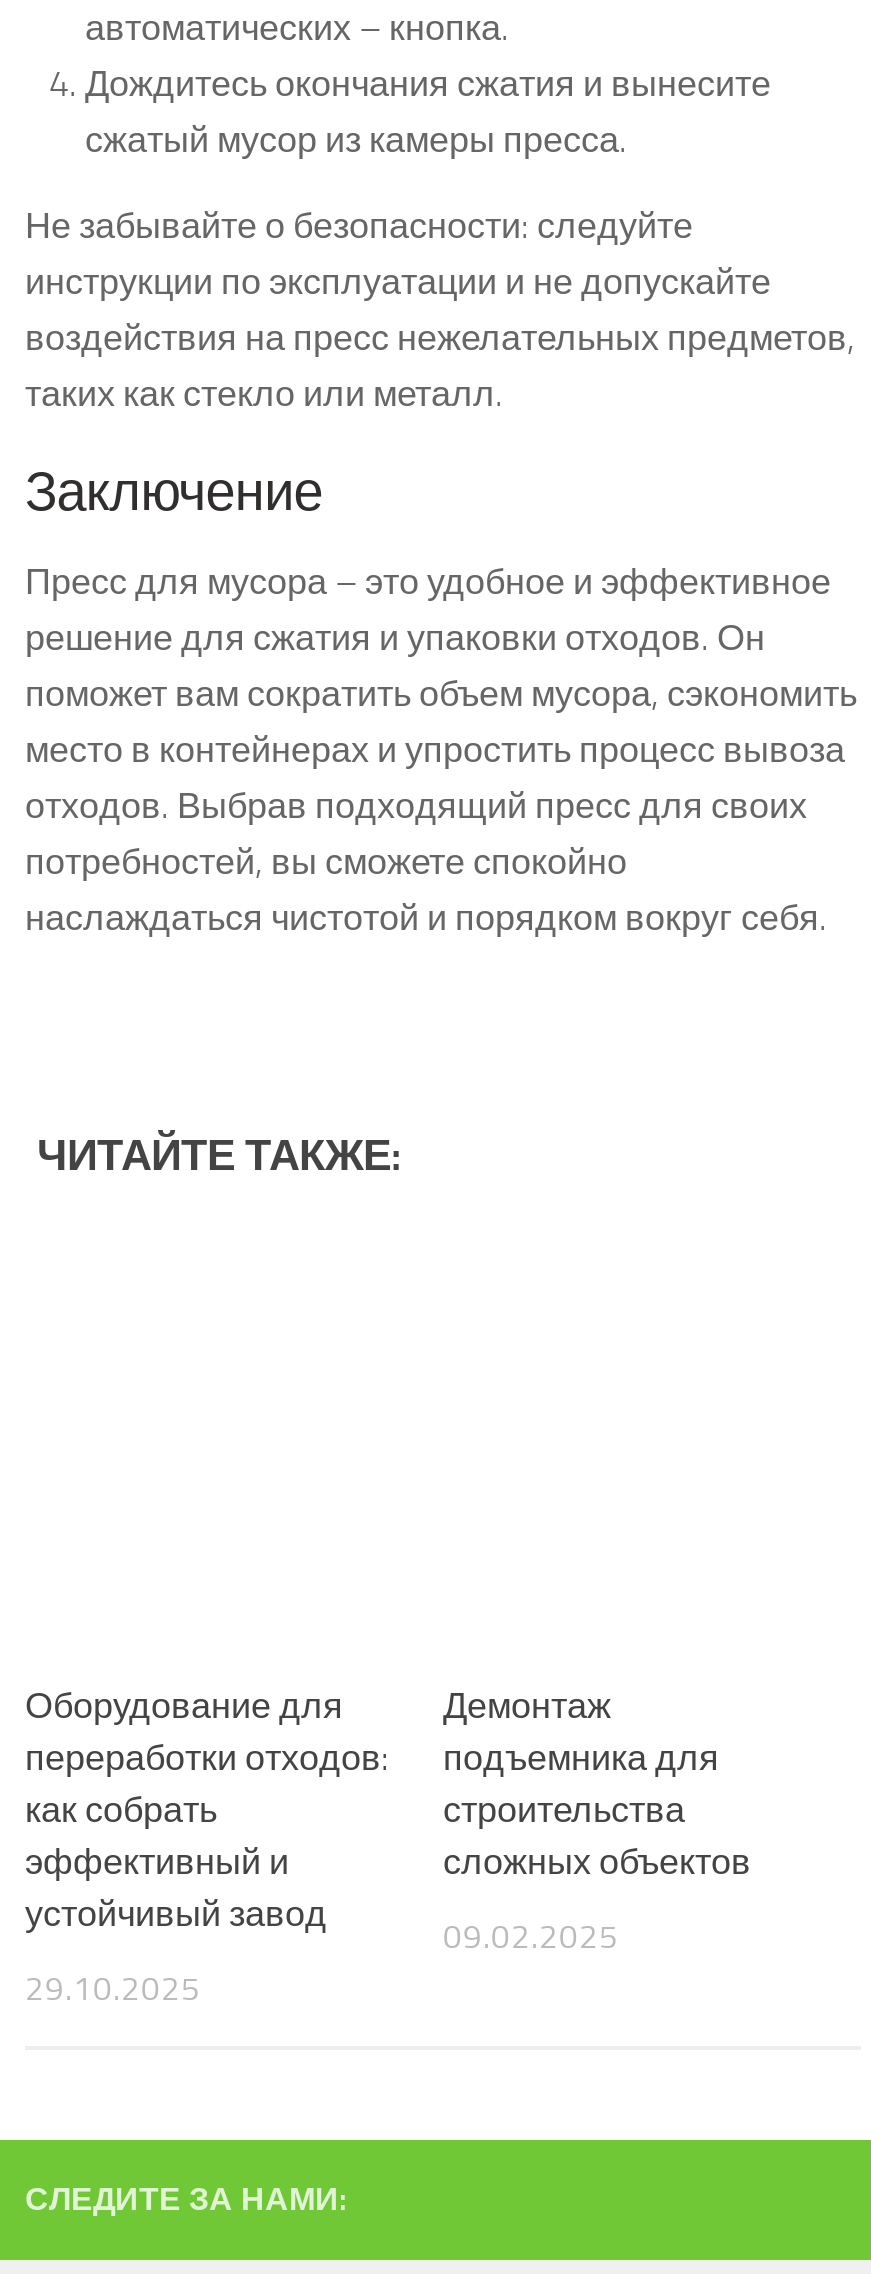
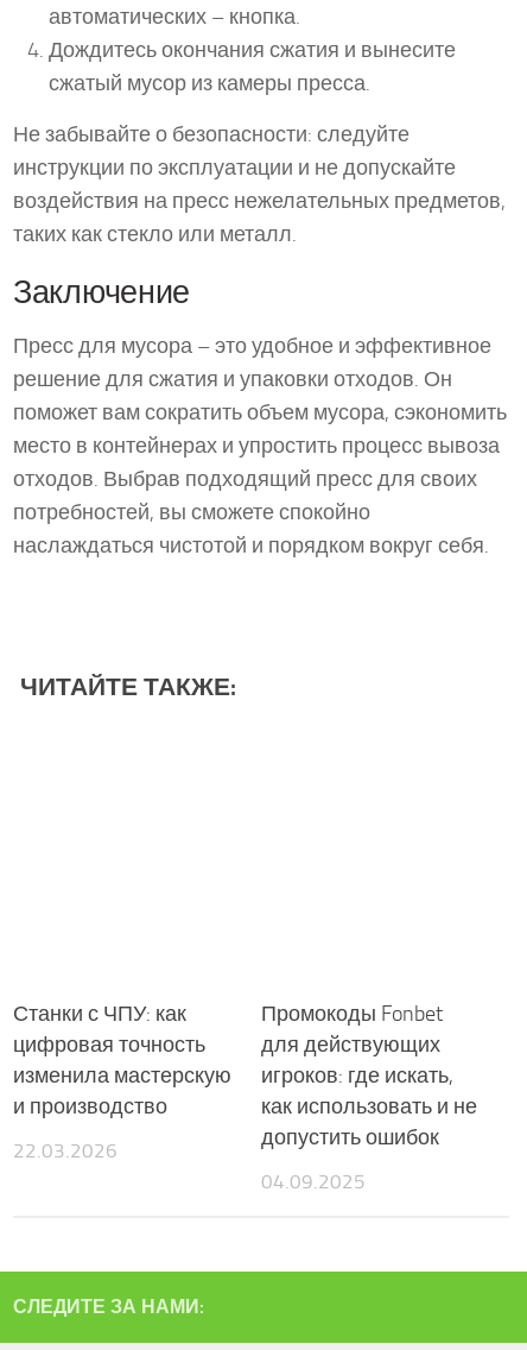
[25,1684,389,1936] Оборудование для | переработки отходов: | как собрать | эффективный и | устойчивый завод -> [13,1001,231,1120] Станки с ЧПУ: как | цифровая точность | изменила мастерскую | и производство
[443,1684,751,1884] Демонтаж | подъемника для | строительства | сложных объектов -> [261,1001,477,1151] Промокоды Fonbet | для действующих | игроков: где искать, | как использовать и не | допустить ошибок
[443,1916,619,1956] 09.02.2025 -> [261,1170,366,1193] 04.09.2025
[25,1968,201,2008] 29.10.2025 -> [13,1139,118,1162] 22.03.2026

